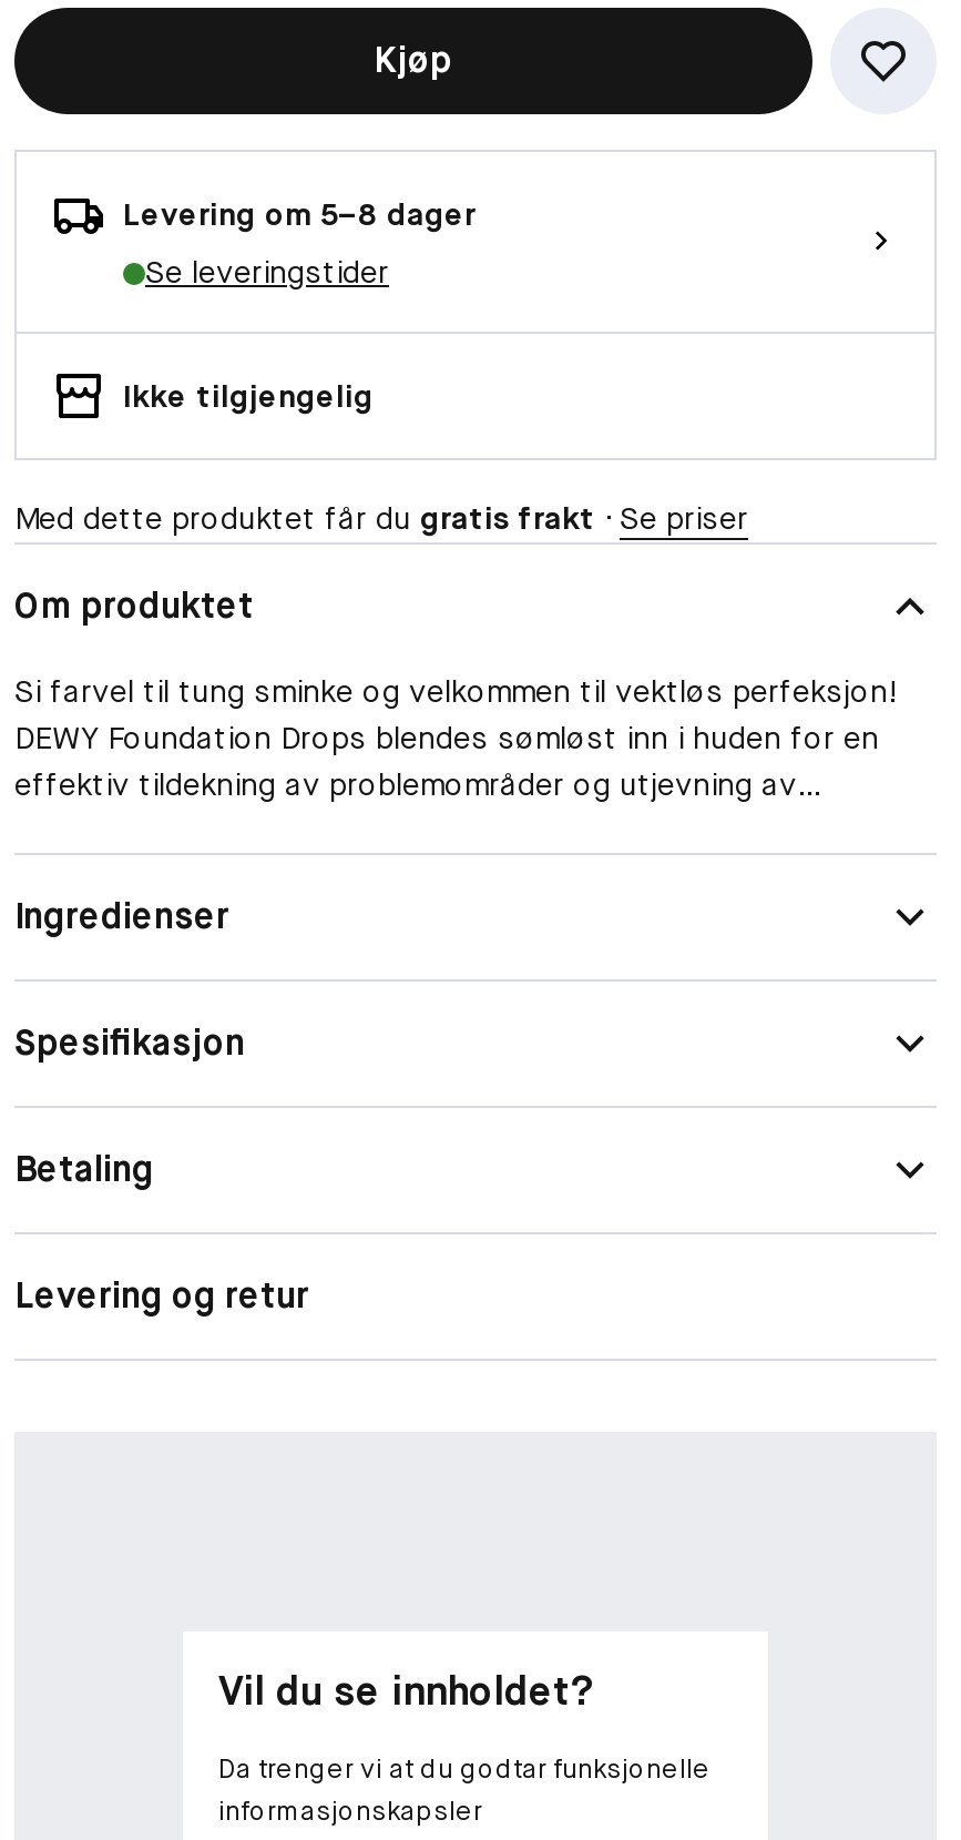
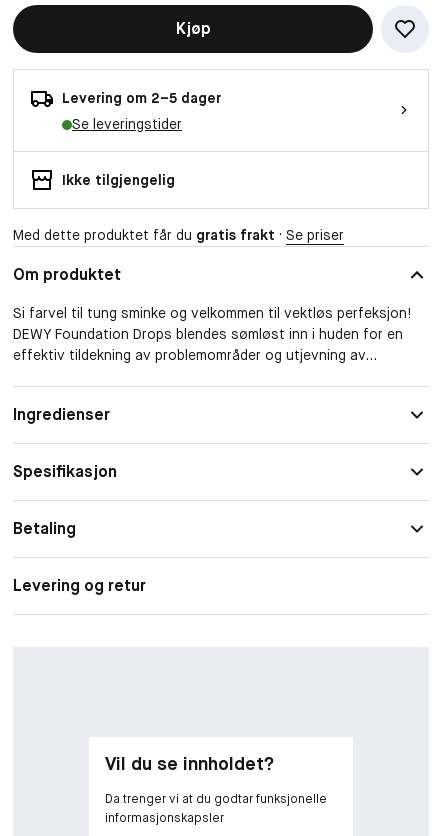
[123,194,476,234] Levering om 5–8 dager -> [62,89,221,107] Levering om 2–5 dager

